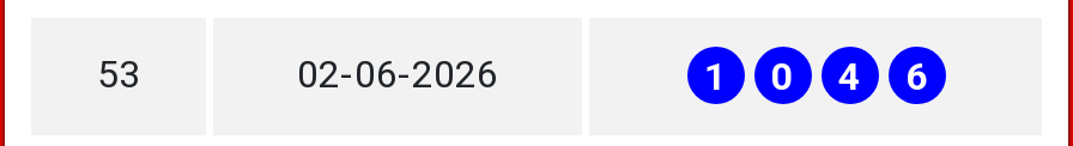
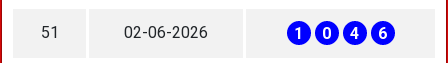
[97,51,140,97] 53 -> [40,23,58,42] 51

